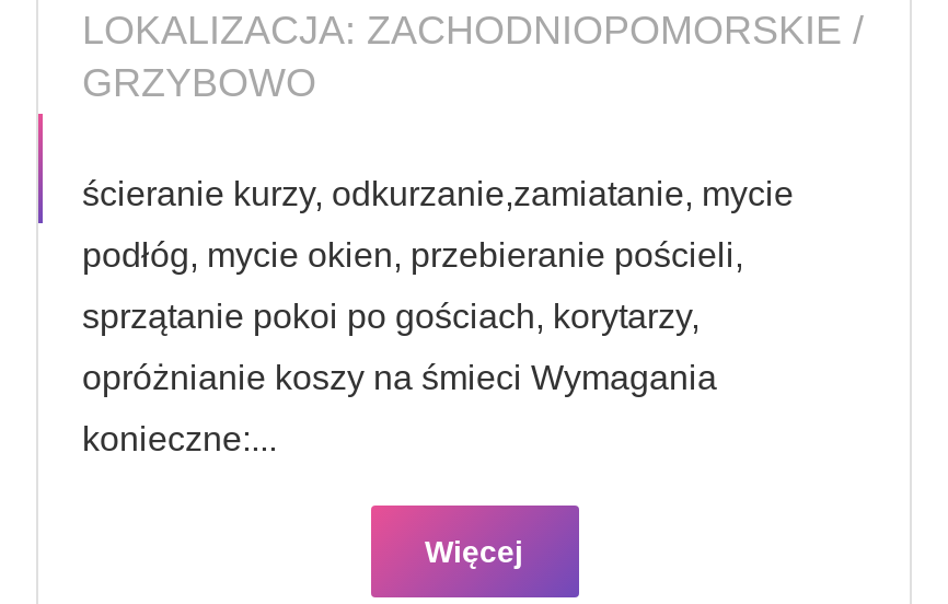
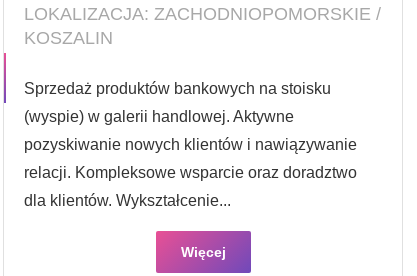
[82,61,316,105] GRZYBOWO -> [24,28,113,48] KOSZALIN
[82,175,794,212] ścieranie kurzy, odkurzanie,zamiatanie, mycie -> [24,80,331,97] Sprzedaż produktów bankowych na stoisku
[82,236,743,274] podłóg, mycie okien, przebieranie pościeli, -> [24,108,294,125] (wyspie) w galerii handlowej. Aktywne
[82,298,700,335] sprzątanie pokoi po gościach, korytarzy, -> [24,136,357,153] pozyskiwanie nowych klientów i nawiązywanie
[82,359,717,396] opróżnianie koszy na śmieci Wymagania -> [24,164,357,181] relacji. Kompleksowe wsparcie oraz doradztwo
[82,420,277,457] konieczne:... -> [24,192,231,209] dla klientów. Wykształcenie...

